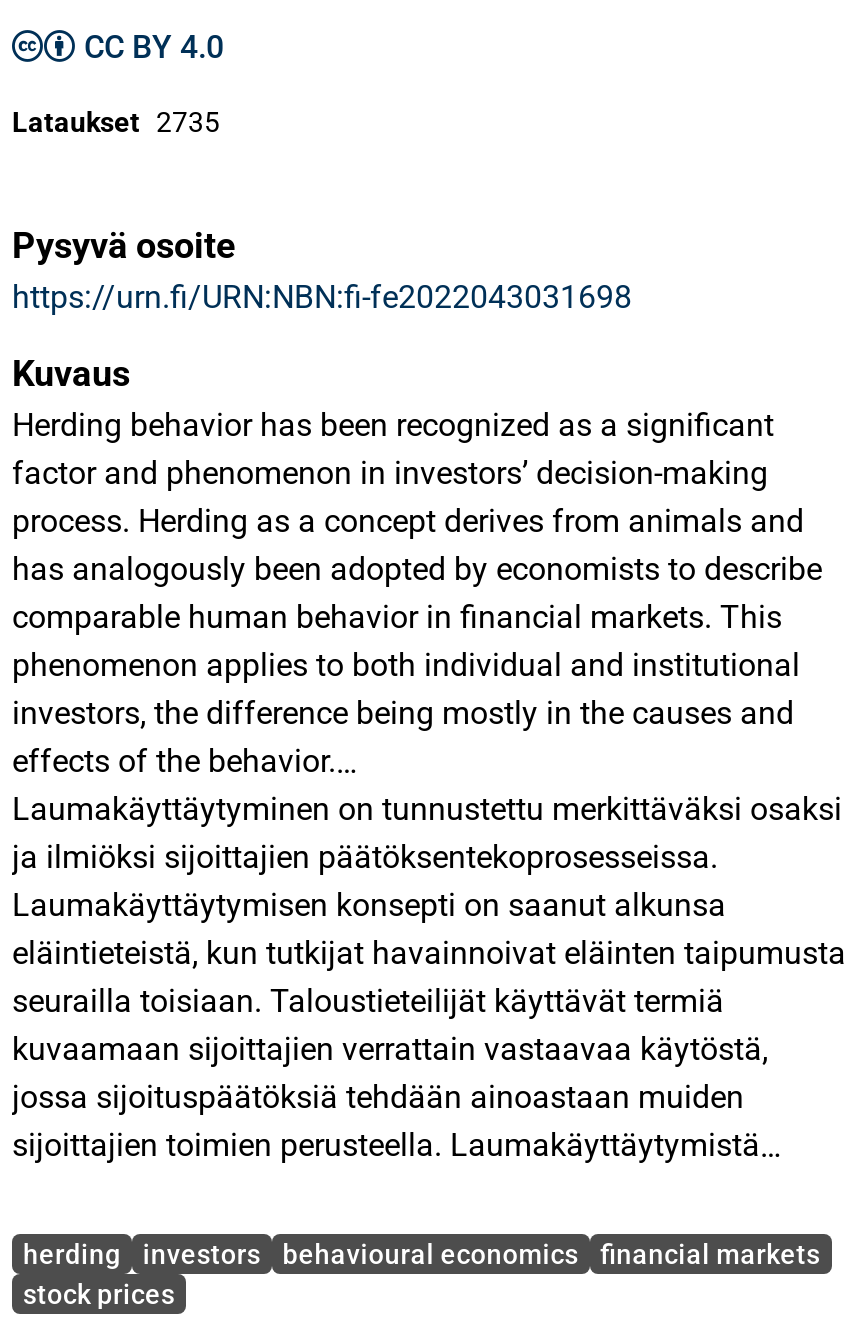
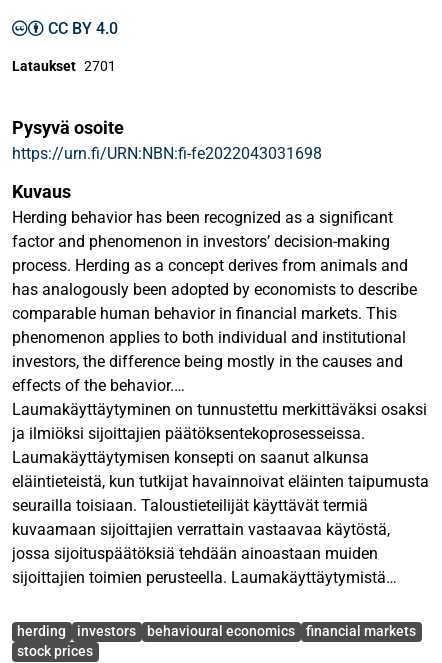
[12,107,220,139] Lataukset 2735 -> [12,58,116,74] Lataukset 2701

